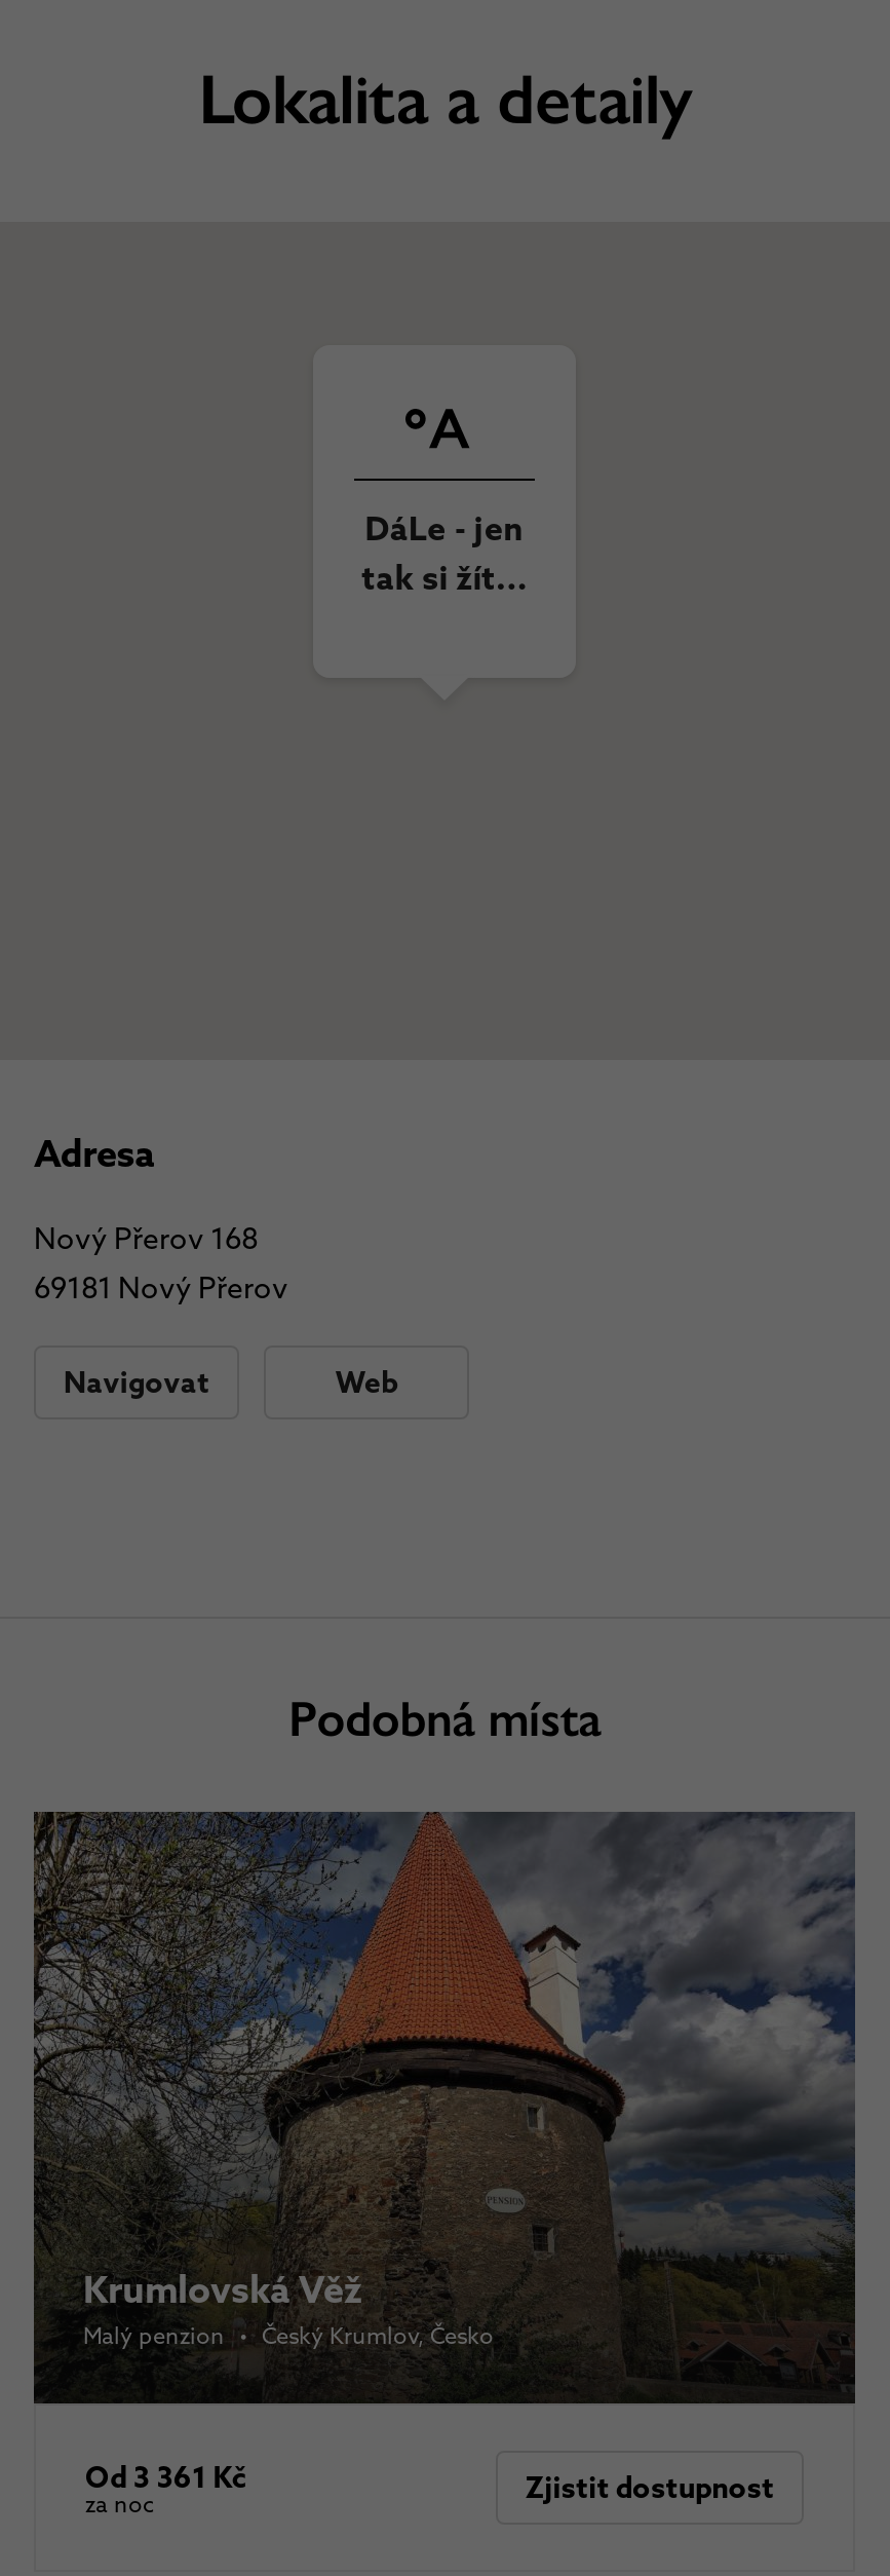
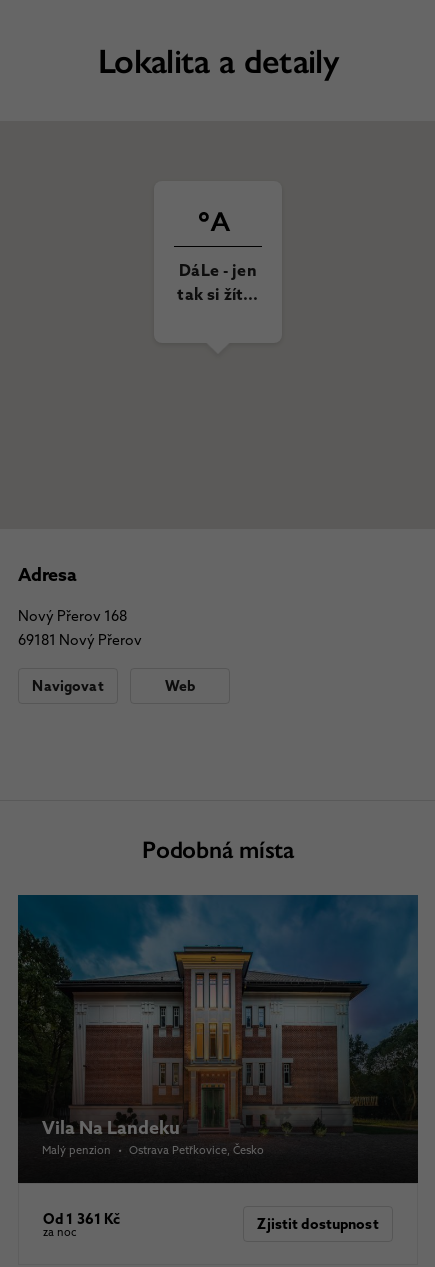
[32,1810,857,2401] [image] | Krumlovská Věž | Malý penzion • Český Krumlov, Česko -> [17,894,419,1181] [image] | Vila Na Landeku | Malý penzion • Ostrava Petřkovice, Česko
[85,2459,246,2496] Od 3 361 Kč -> [43,1210,120,1228] Od 1 361 Kč

